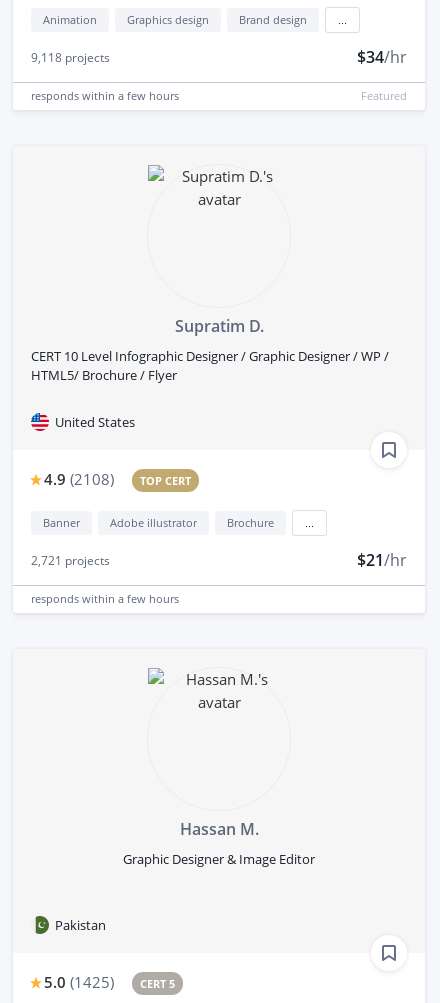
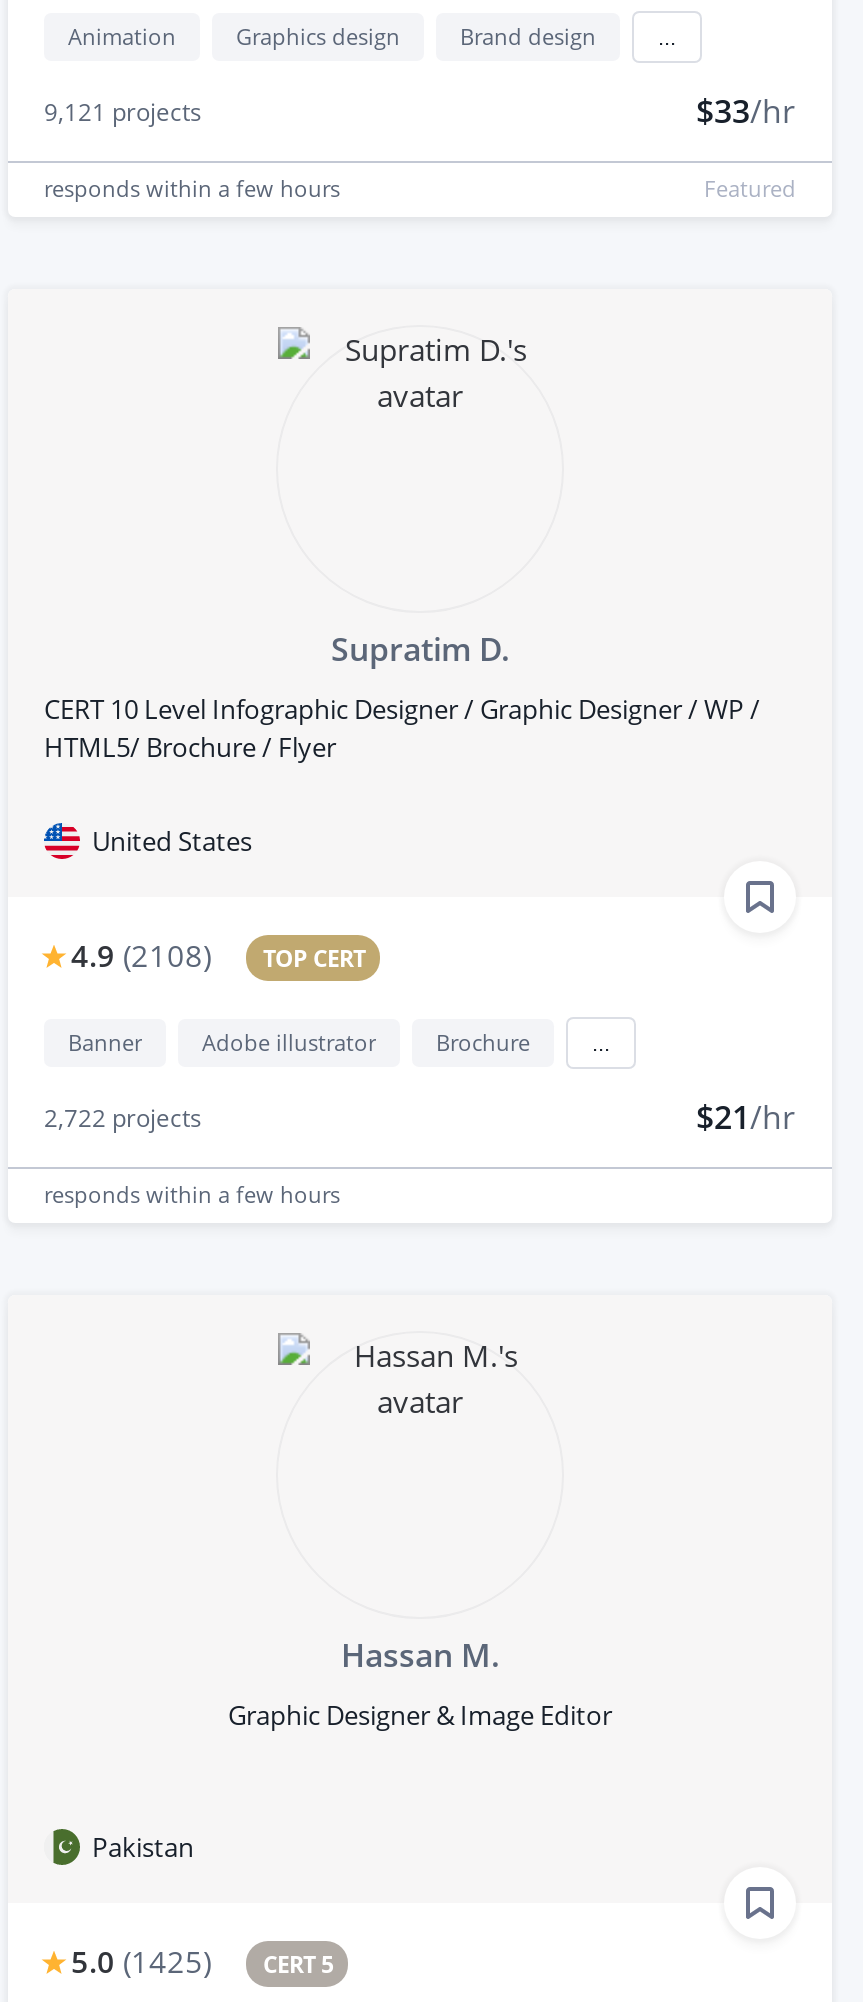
[31,49,110,66] 9,118 projects -> [44,94,202,128] 9,121 projects
[357,46,407,68] $34/hr -> [696,88,796,132] $33/hr
[31,552,110,569] 2,721 projects -> [44,1100,202,1134] 2,722 projects

